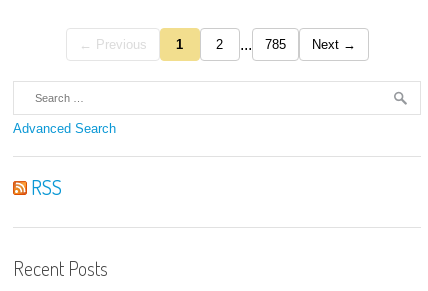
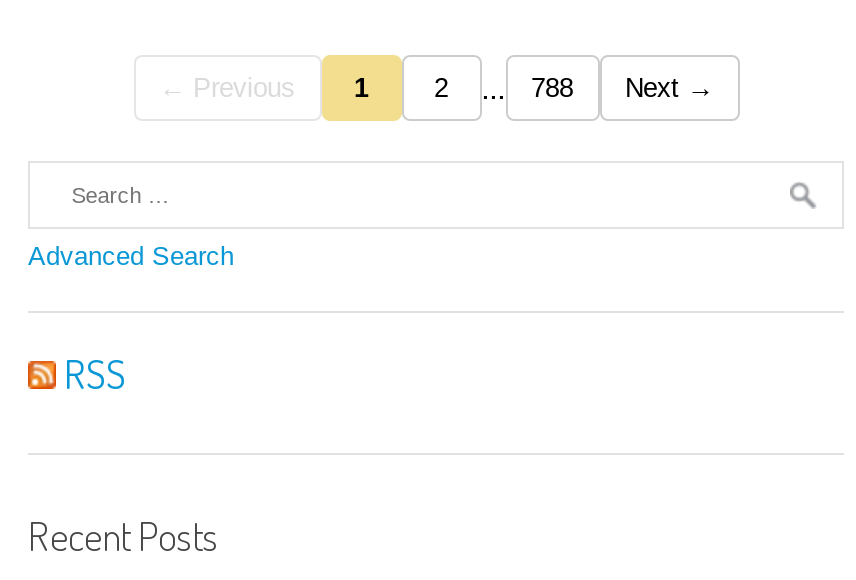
[264,37,285,52] 785 -> [531,73,573,103] 788

